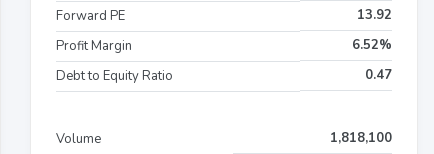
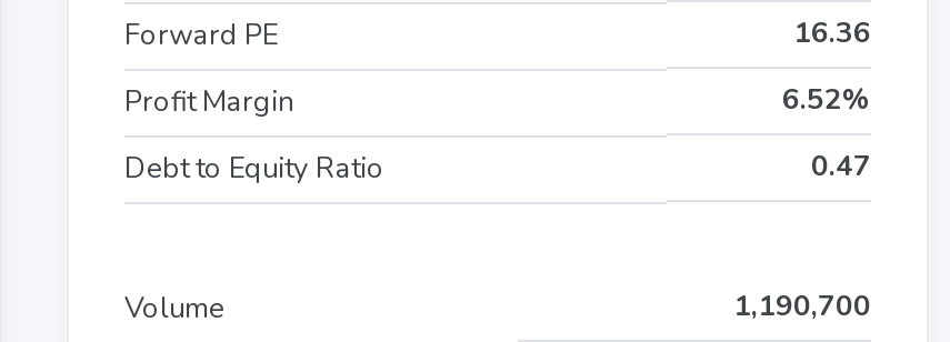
[357,6,392,24] 13.92 -> [793,13,871,53] 16.36
[330,129,392,147] 1,818,100 -> [733,286,871,326] 1,190,700

